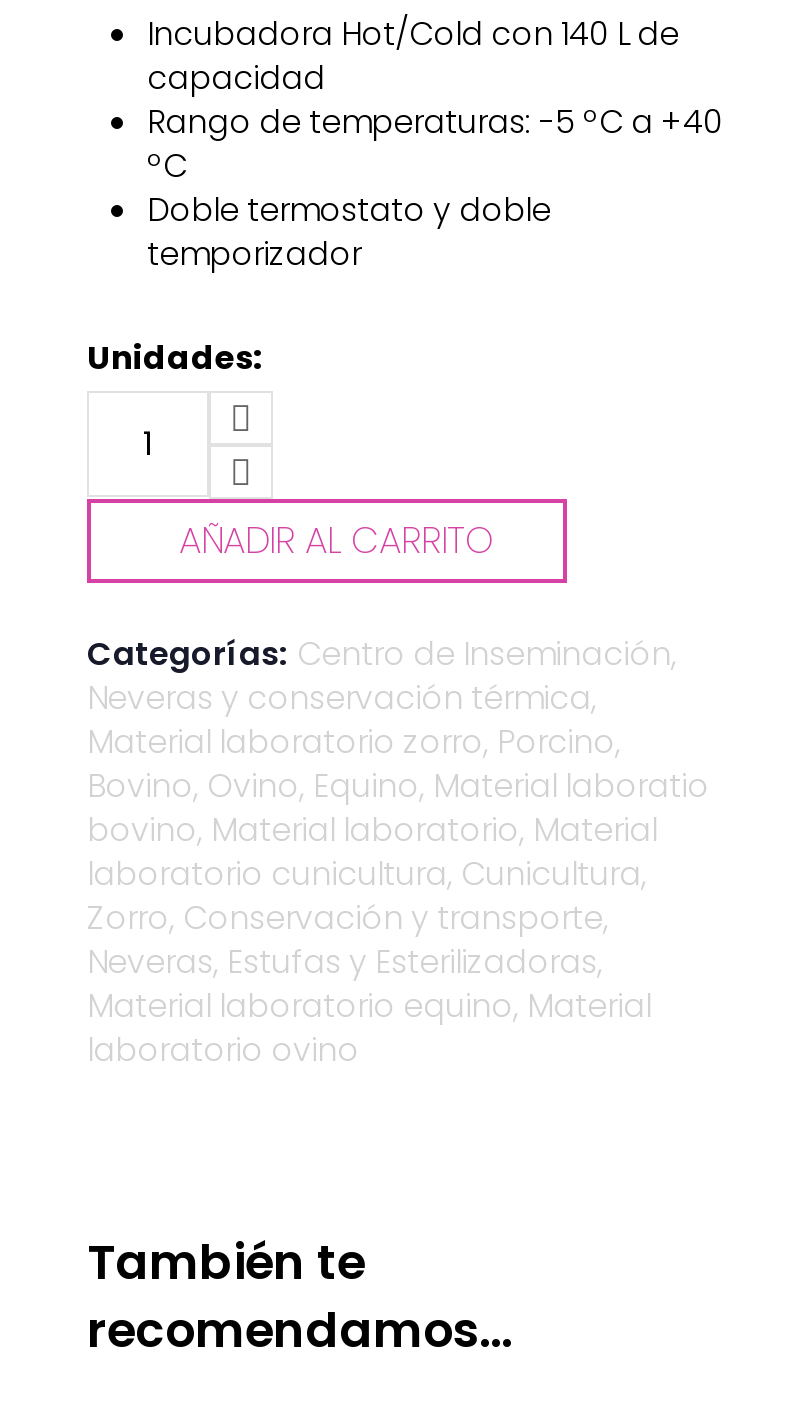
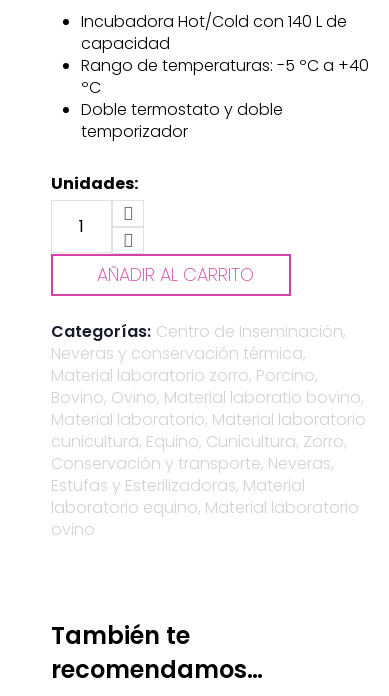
[87,763,709,1073] Bovino, Ovino, Equino, Material laboratio | bovino, Material laboratorio, Material | laboratorio cunicultura, Cunicultura, | Zorro, Conservación y transporte, | Neveras, Estufas y Esterilizadoras, | Material laboratorio equino, Material | laboratorio ovino -> [51,386,366,541] Bovino, Ovino, Material laboratio bovino, | Material laboratorio, Material laboratorio | cunicultura, Equino, Cunicultura, Zorro, | Conservación y transporte, Neveras, | Estufas y Esterilizadoras, Material | laboratorio equino, Material laboratorio | ovino

